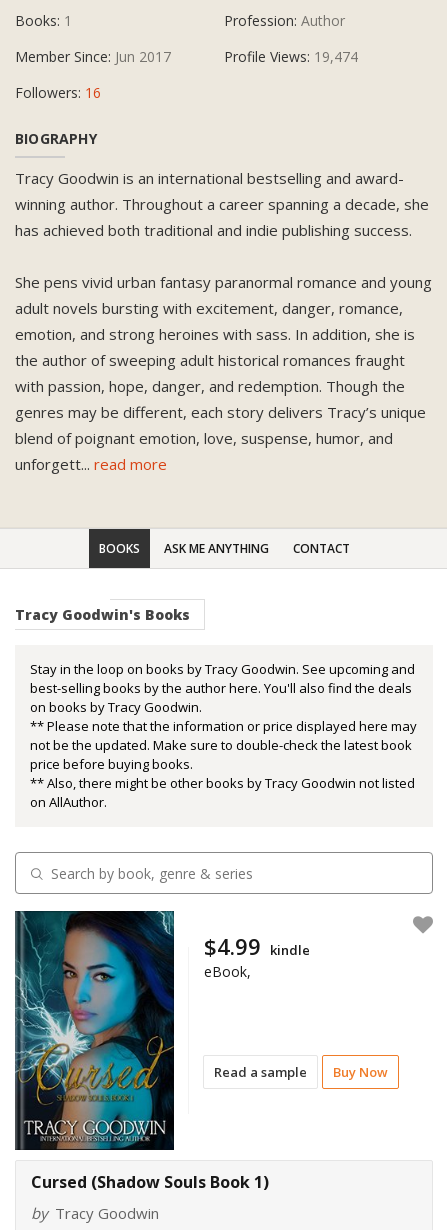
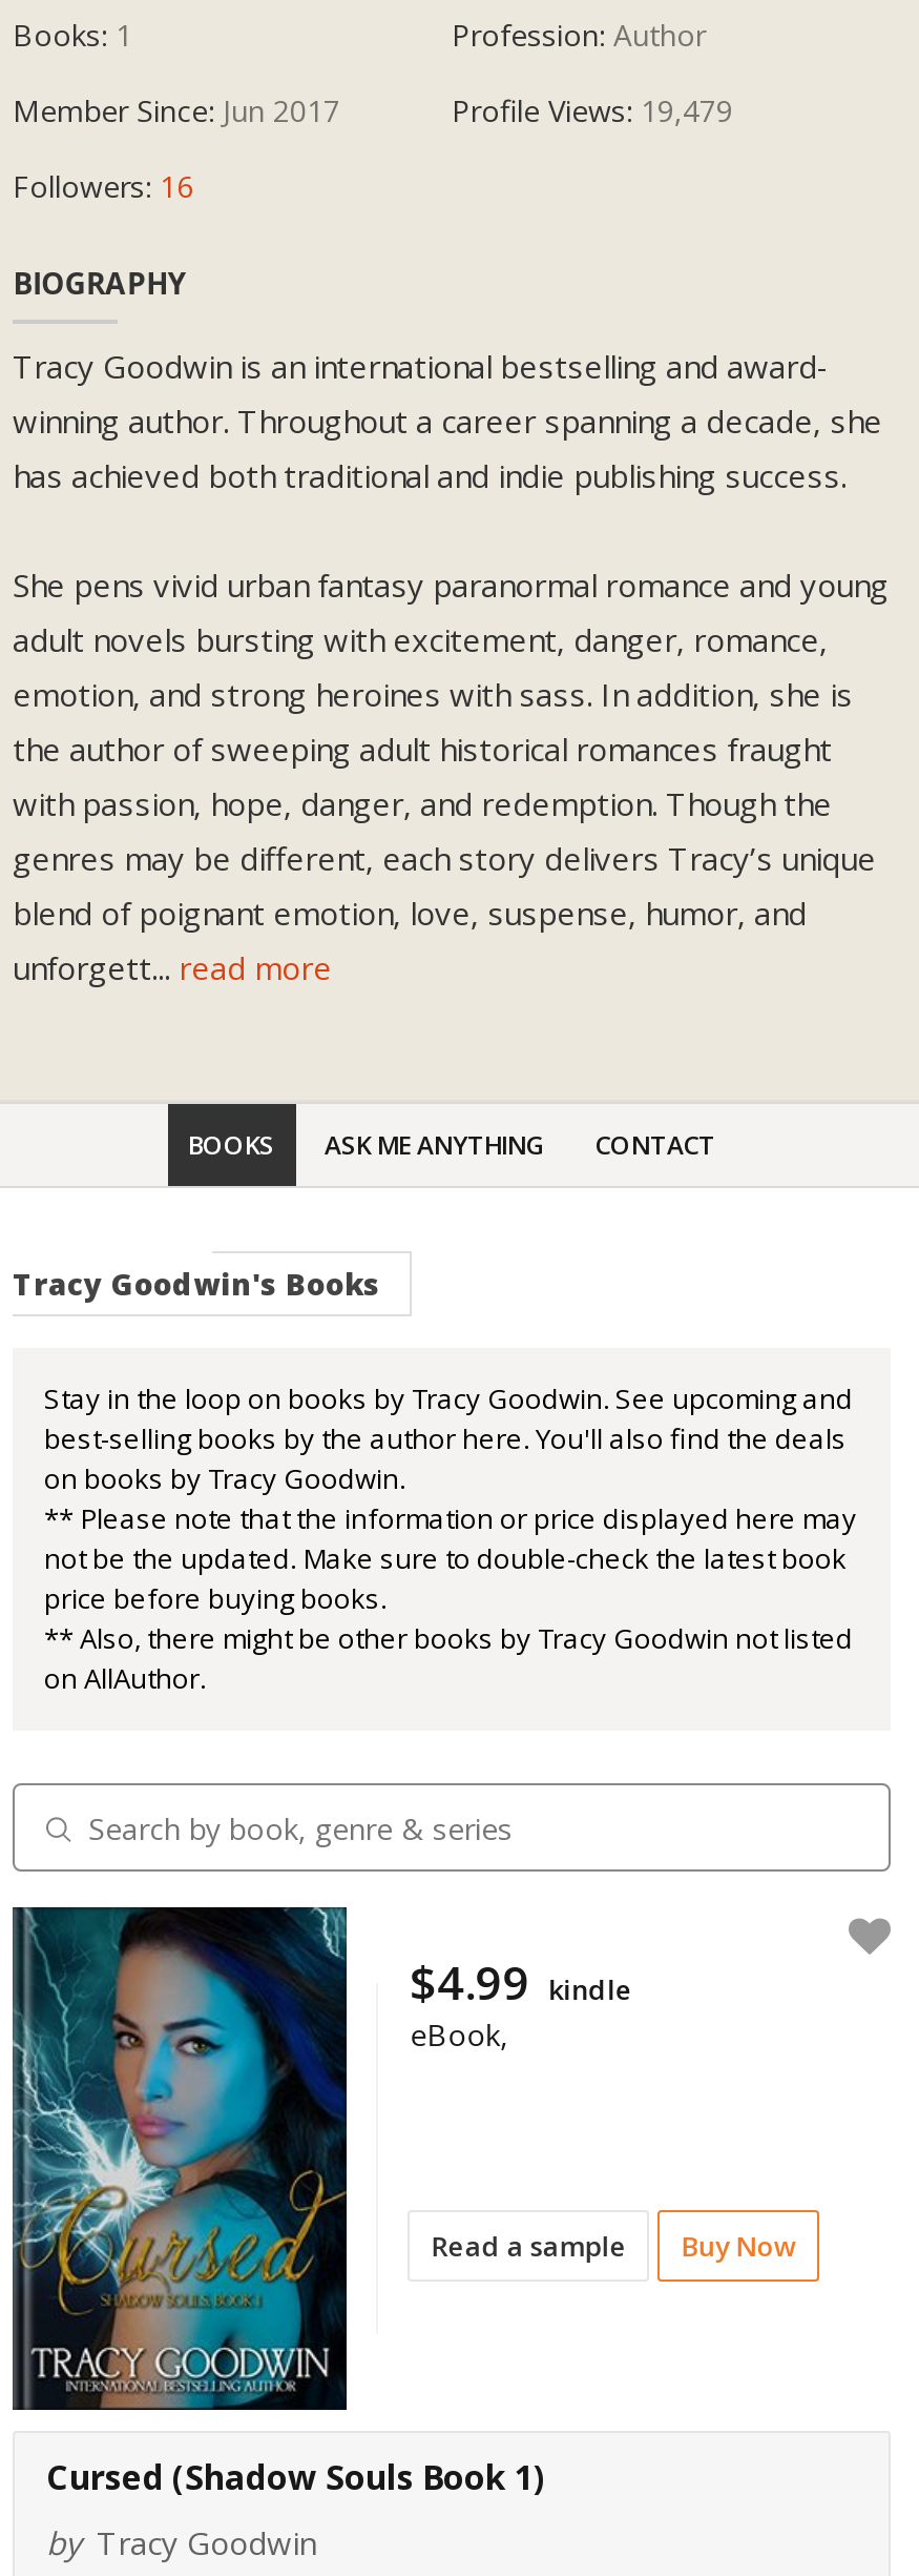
[224,47,358,66] Profile Views: 19,474 -> [452,90,733,130] Profile Views: 19,479

